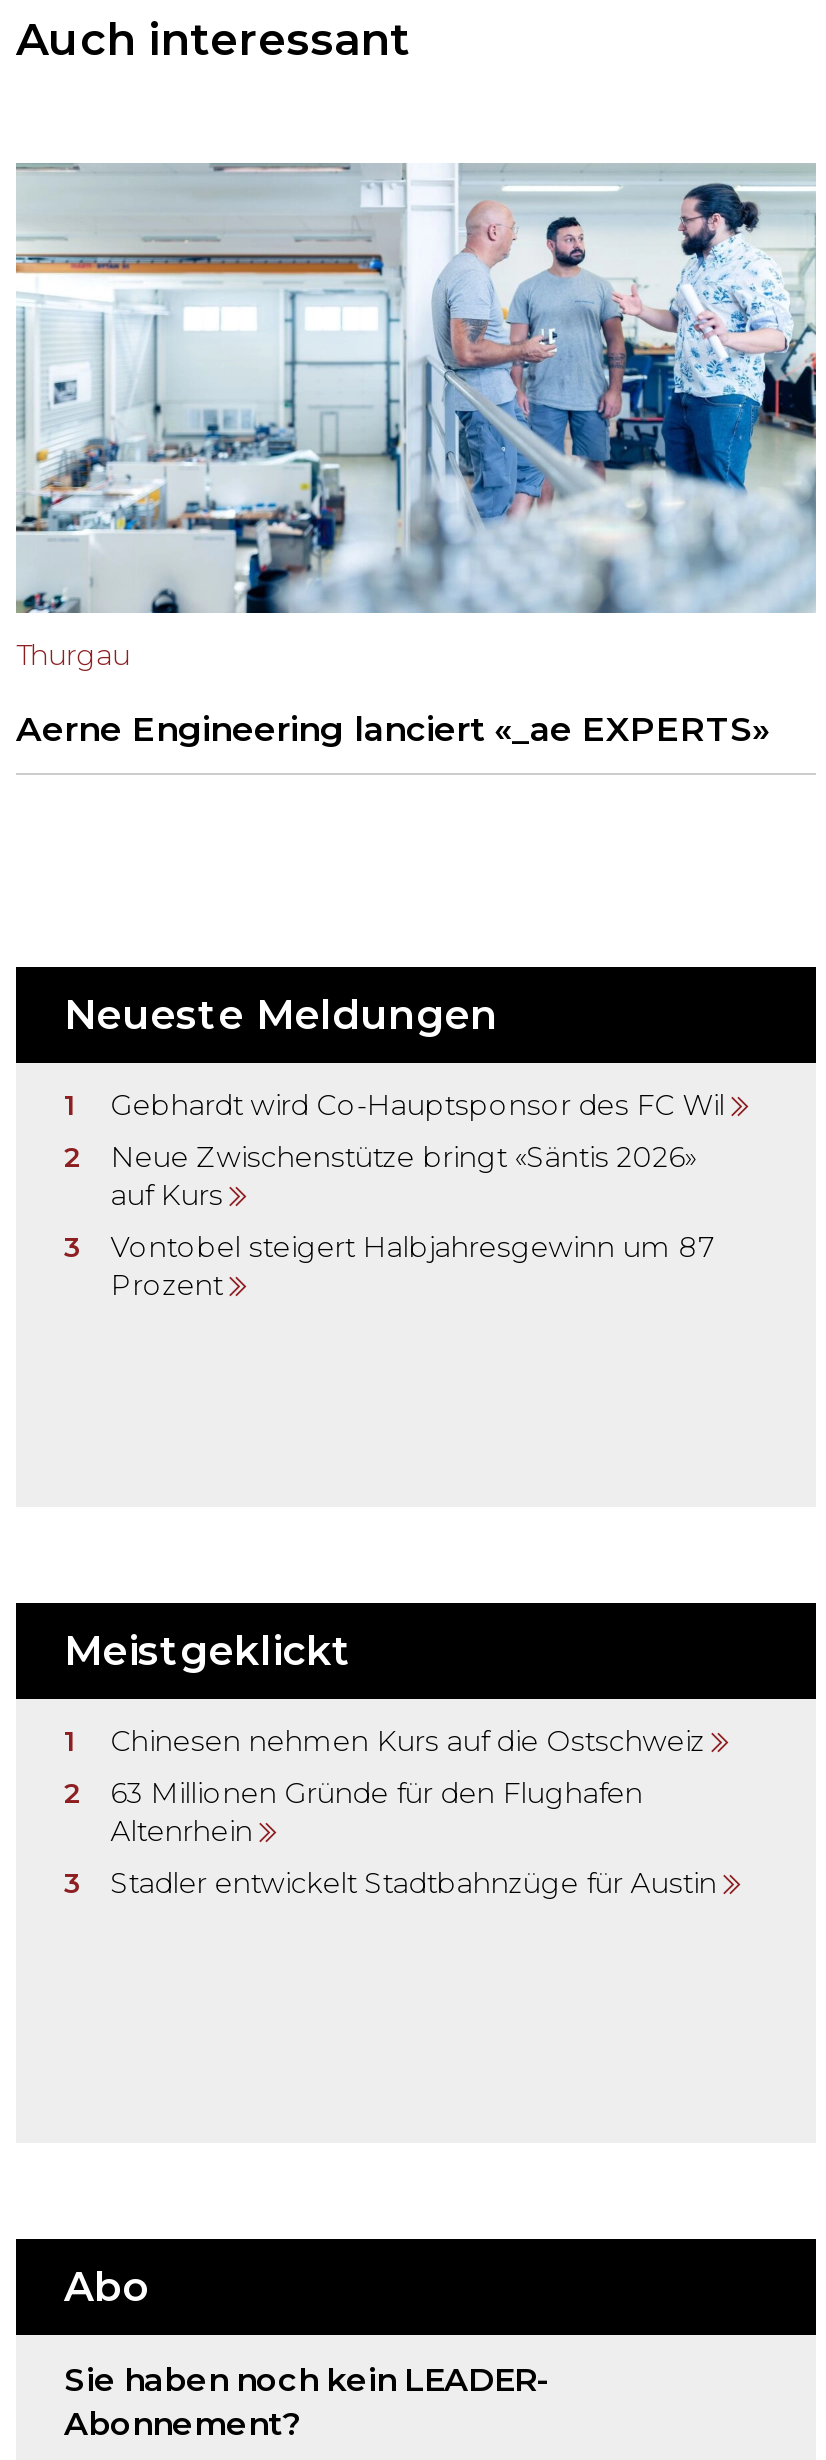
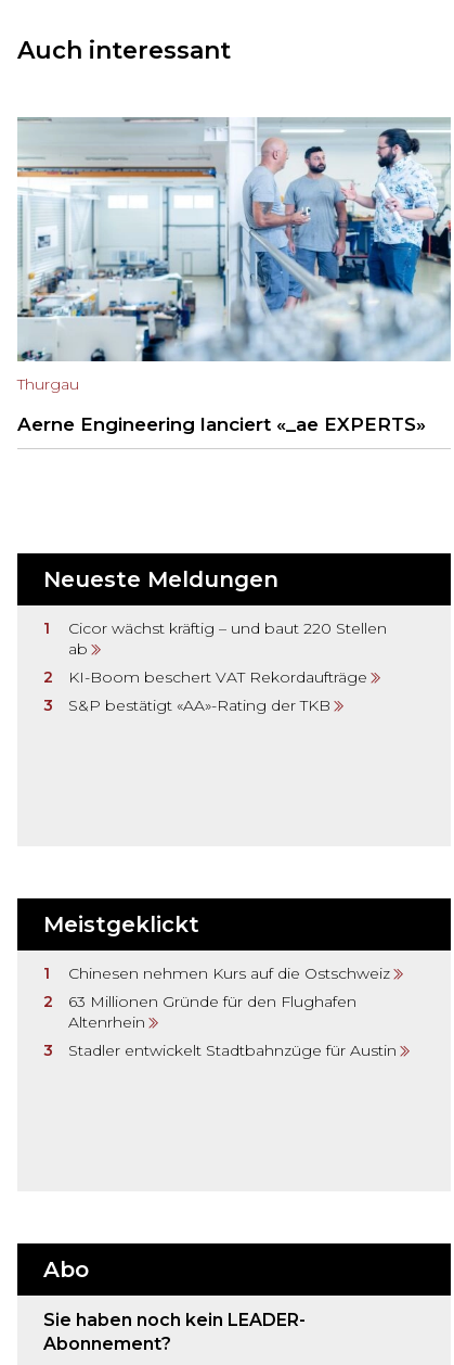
[110,1087,724,1303] Gebhardt wird Co-Hauptsponsor des FC Wil | Neue Zwischenstütze bringt «Säntis 2026» | auf Kurs | Vontobel steigert Halbjahresgewinn um 87 | Prozent -> [68,619,387,715] Cicor wächst kräftig – und baut 220 Stellen | ab | KI-Boom beschert VAT Rekordaufträge | S&P bestätigt «AA»-Rating der TKB

